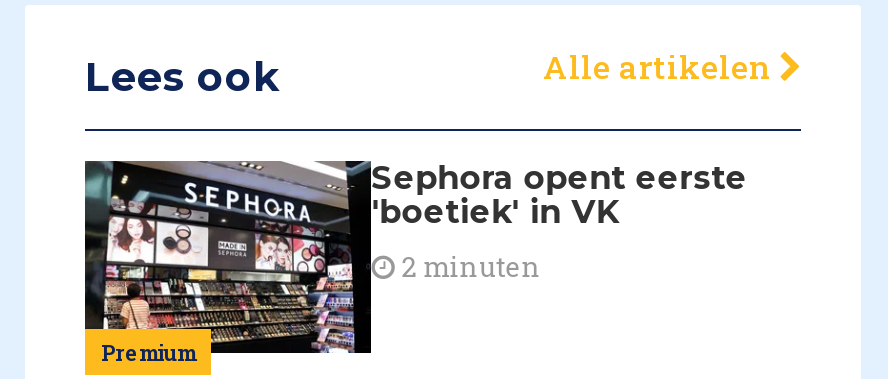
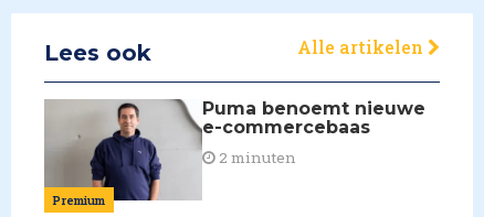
[85,159,747,355] [image] | Sephora opent eerste | 'boetiek' in VK -> [44,98,426,202] [image] | Puma benoemt nieuwe | e-commercebaas

